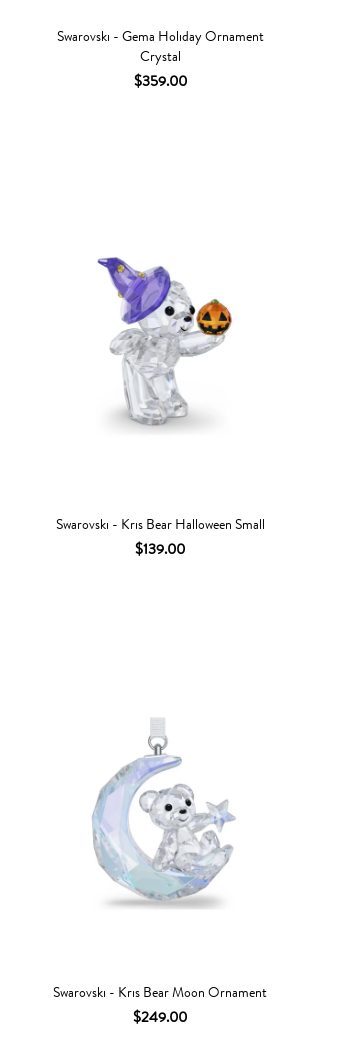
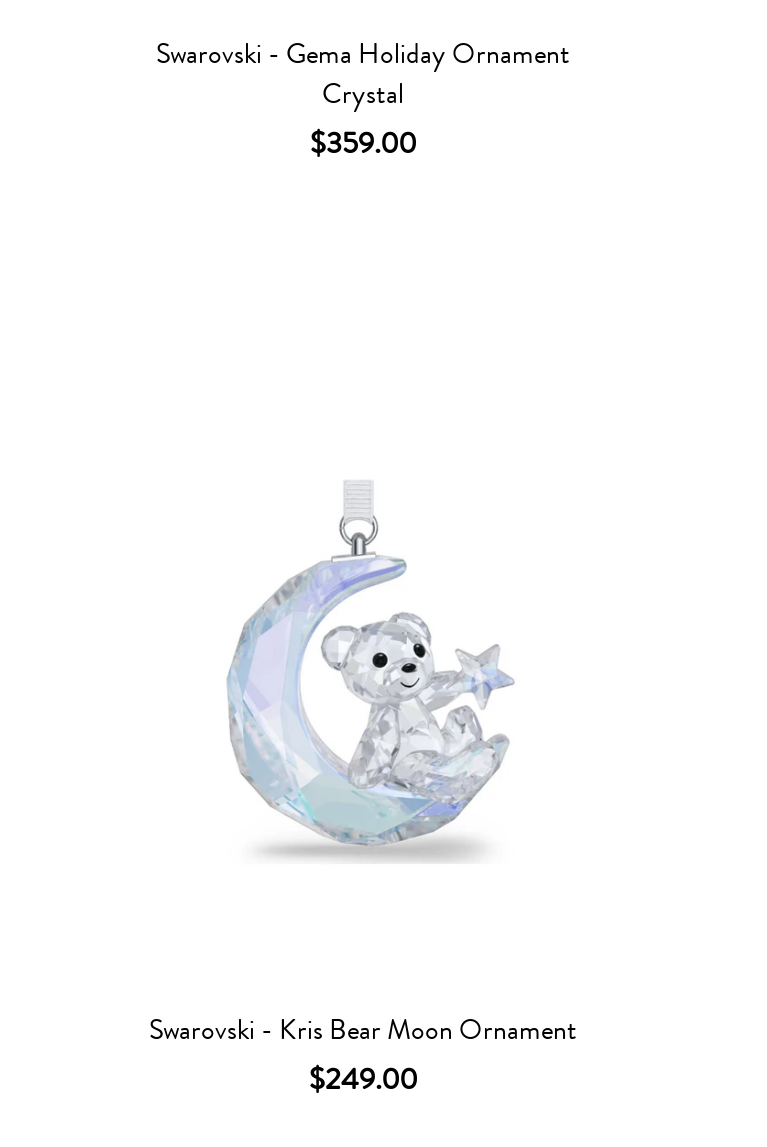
[96,256,233,433] [image] -> none
[55,519,264,559] Swarovski - Kris Bear Halloween Small | $139.00 -> none

